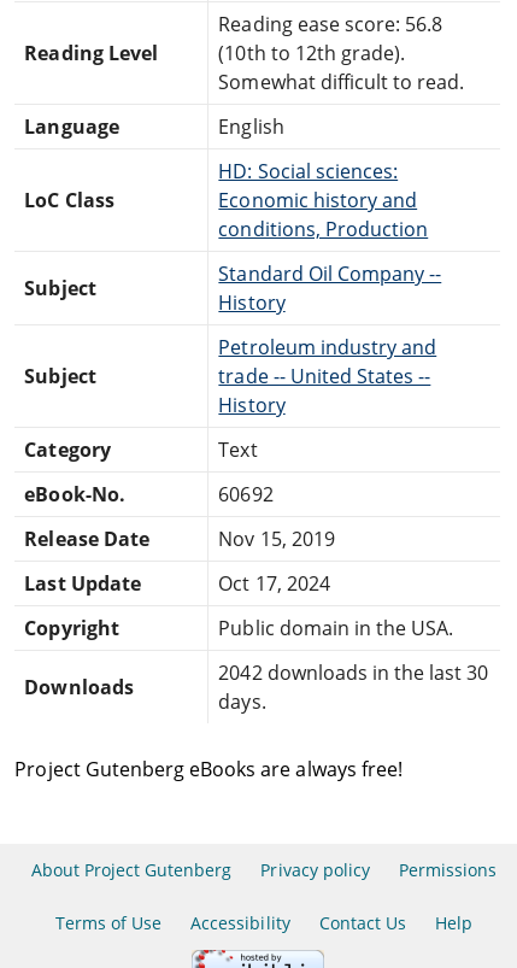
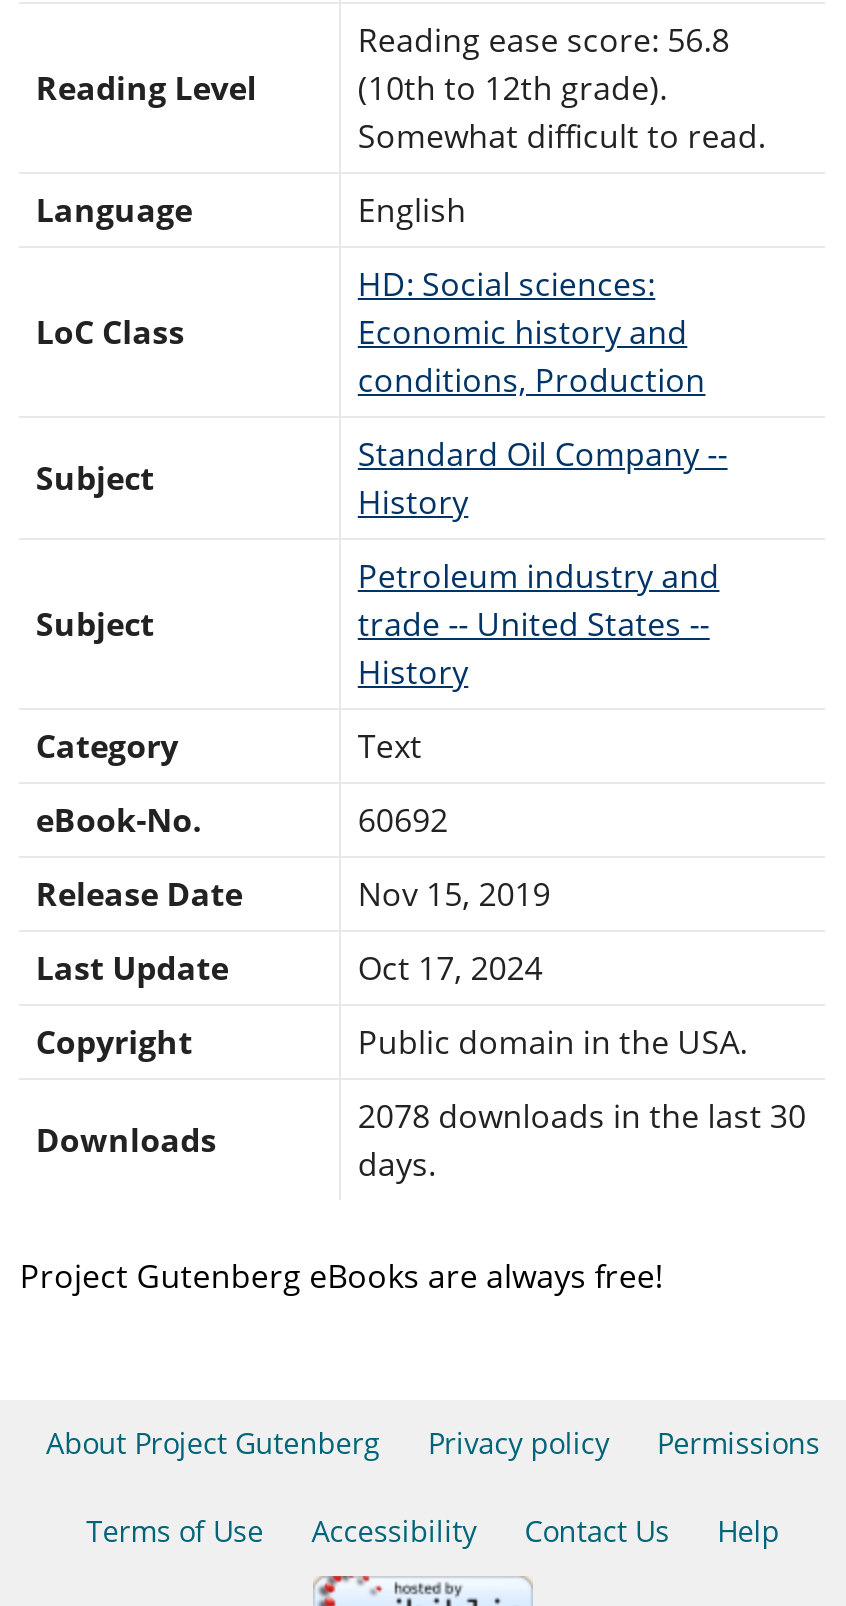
[219,659,489,685] 2042 downloads in the last 30 -> [358,1093,806,1137] 2078 downloads in the last 30

